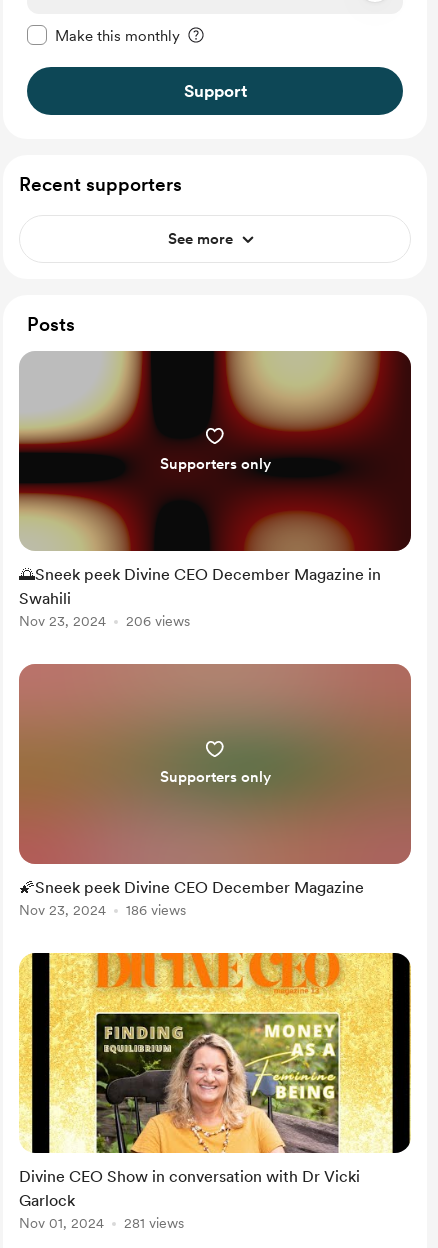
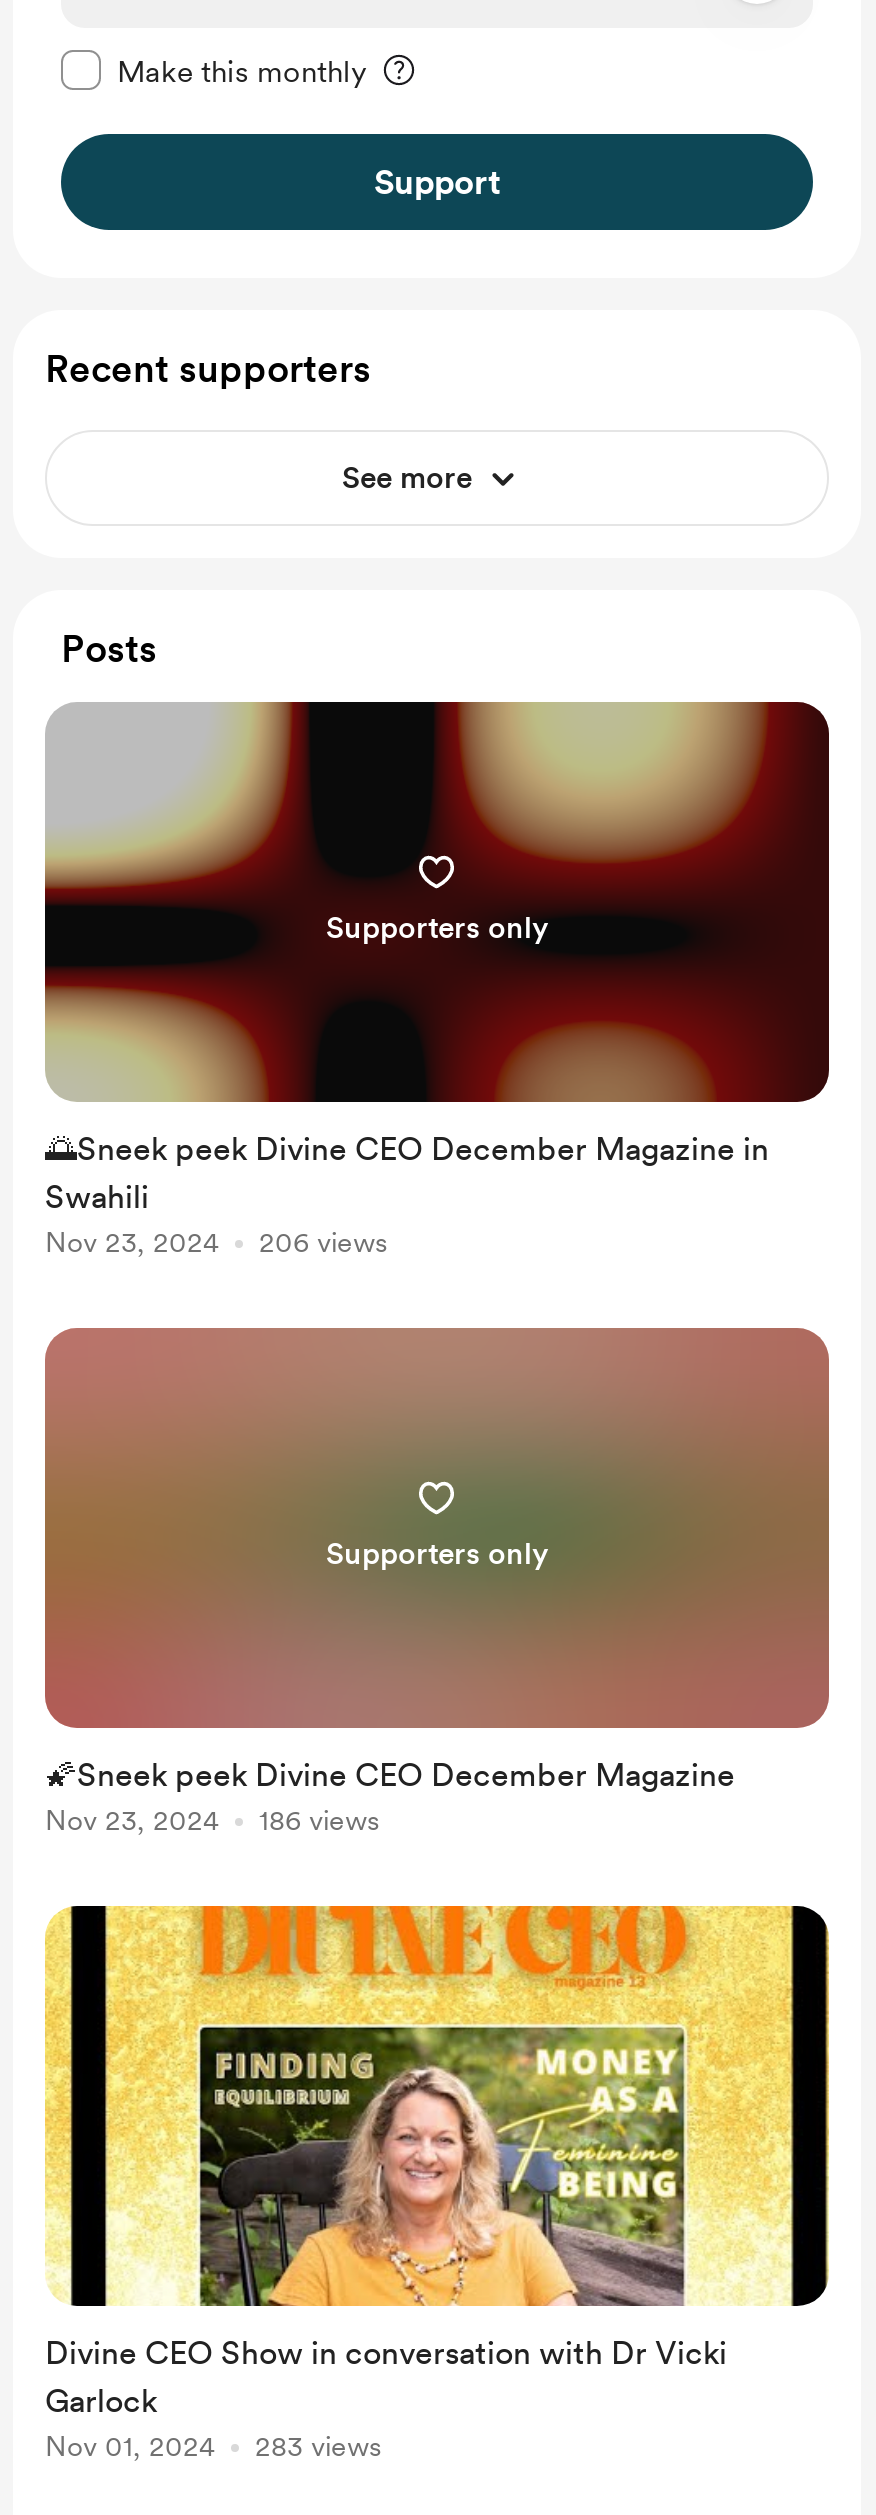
[19,1215,184,1231] Nov 01, 2024 281 views -> [45,2430,381,2462] Nov 01, 2024 283 views

